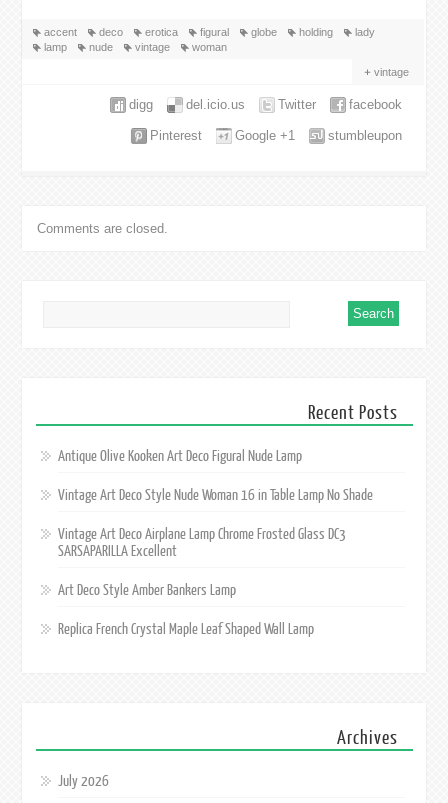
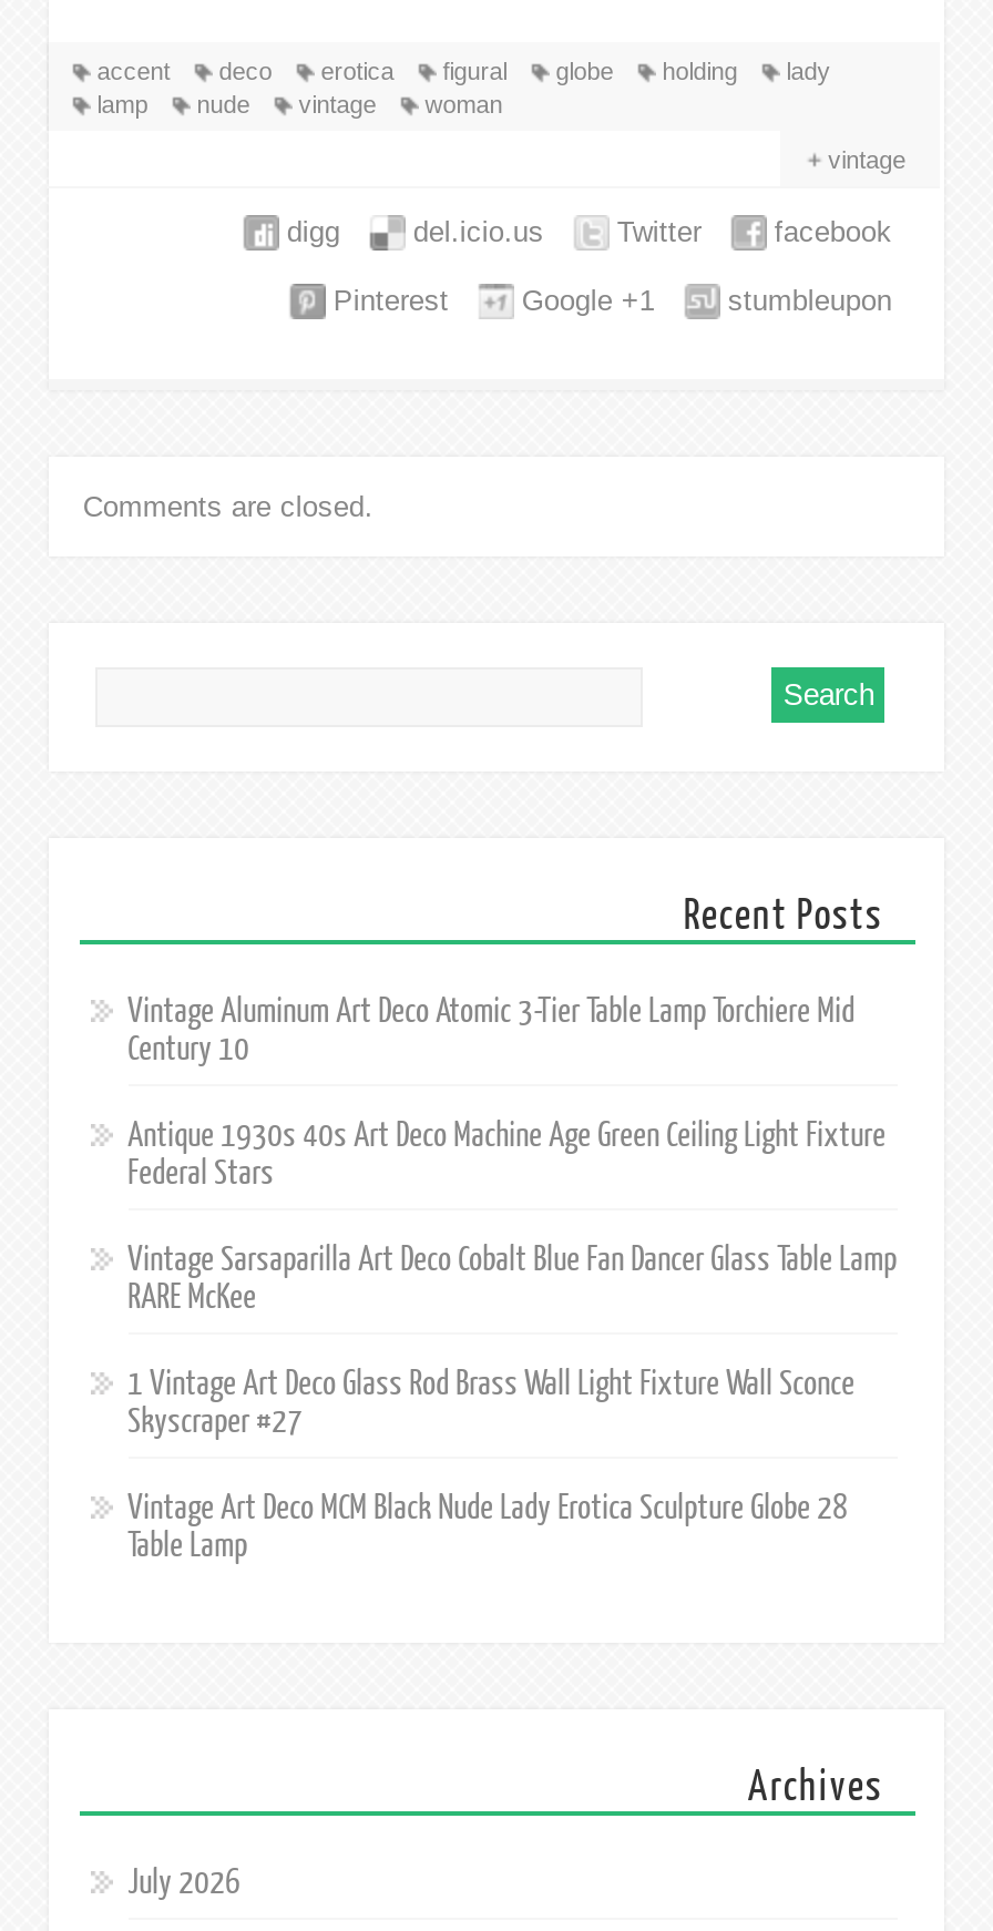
[58,448,302,465] Antique Olive Kooken Art Deco Figural Nude Lamp -> [128,994,855,1070] Vintage Aluminum Art Deco Atomic 3-Tier Table Lamp Torchiere Mid | Century 10
[58,487,373,504] Vintage Art Deco Style Nude Woman 16 in Table Lamp No Shade -> [128,1118,886,1194] Antique 1930s 40s Art Deco Machine Age Green Ceiling Light Fixture | Federal Stars
[58,526,346,560] Vintage Art Deco Airplane Lamp Chrome Frosted Glass DC3 | SARSAPARILLA Excellent -> [128,1243,897,1318] Vintage Sarsaparilla Art Deco Cobalt Blue Fan Dancer Glass Table Lamp | RARE McKee
[58,582,236,599] Art Deco Style Amber Bankers Lamp -> [128,1367,855,1442] 1 Vintage Art Deco Glass Rod Brass Wall Light Fixture Wall Sconce | Skyscraper #27
[58,621,314,638] Replica French Crystal Maple Leaf Shaped Wall Lamp -> [128,1491,848,1566] Vintage Art Deco MCM Black Nude Lady Erotica Sculpture Globe 28 | Table Lamp

